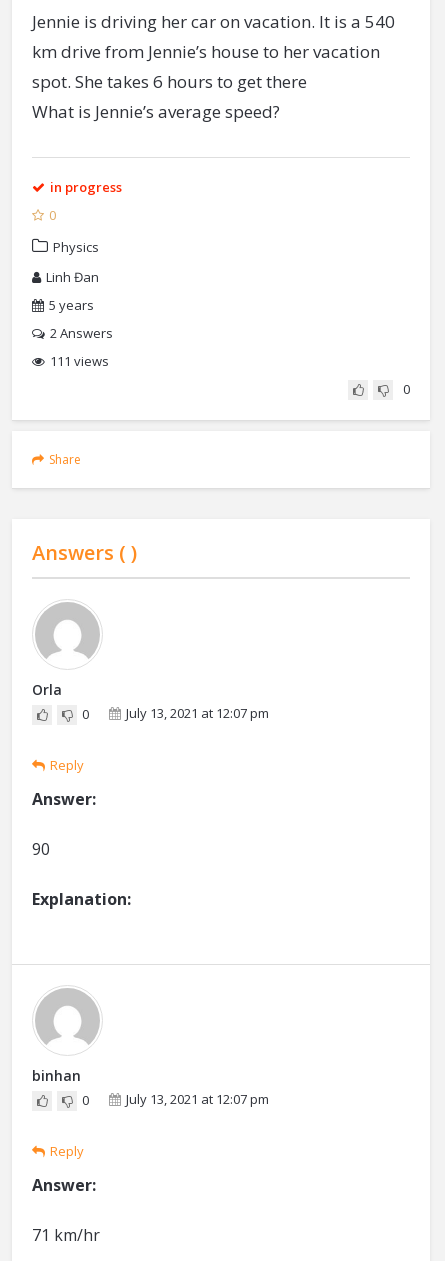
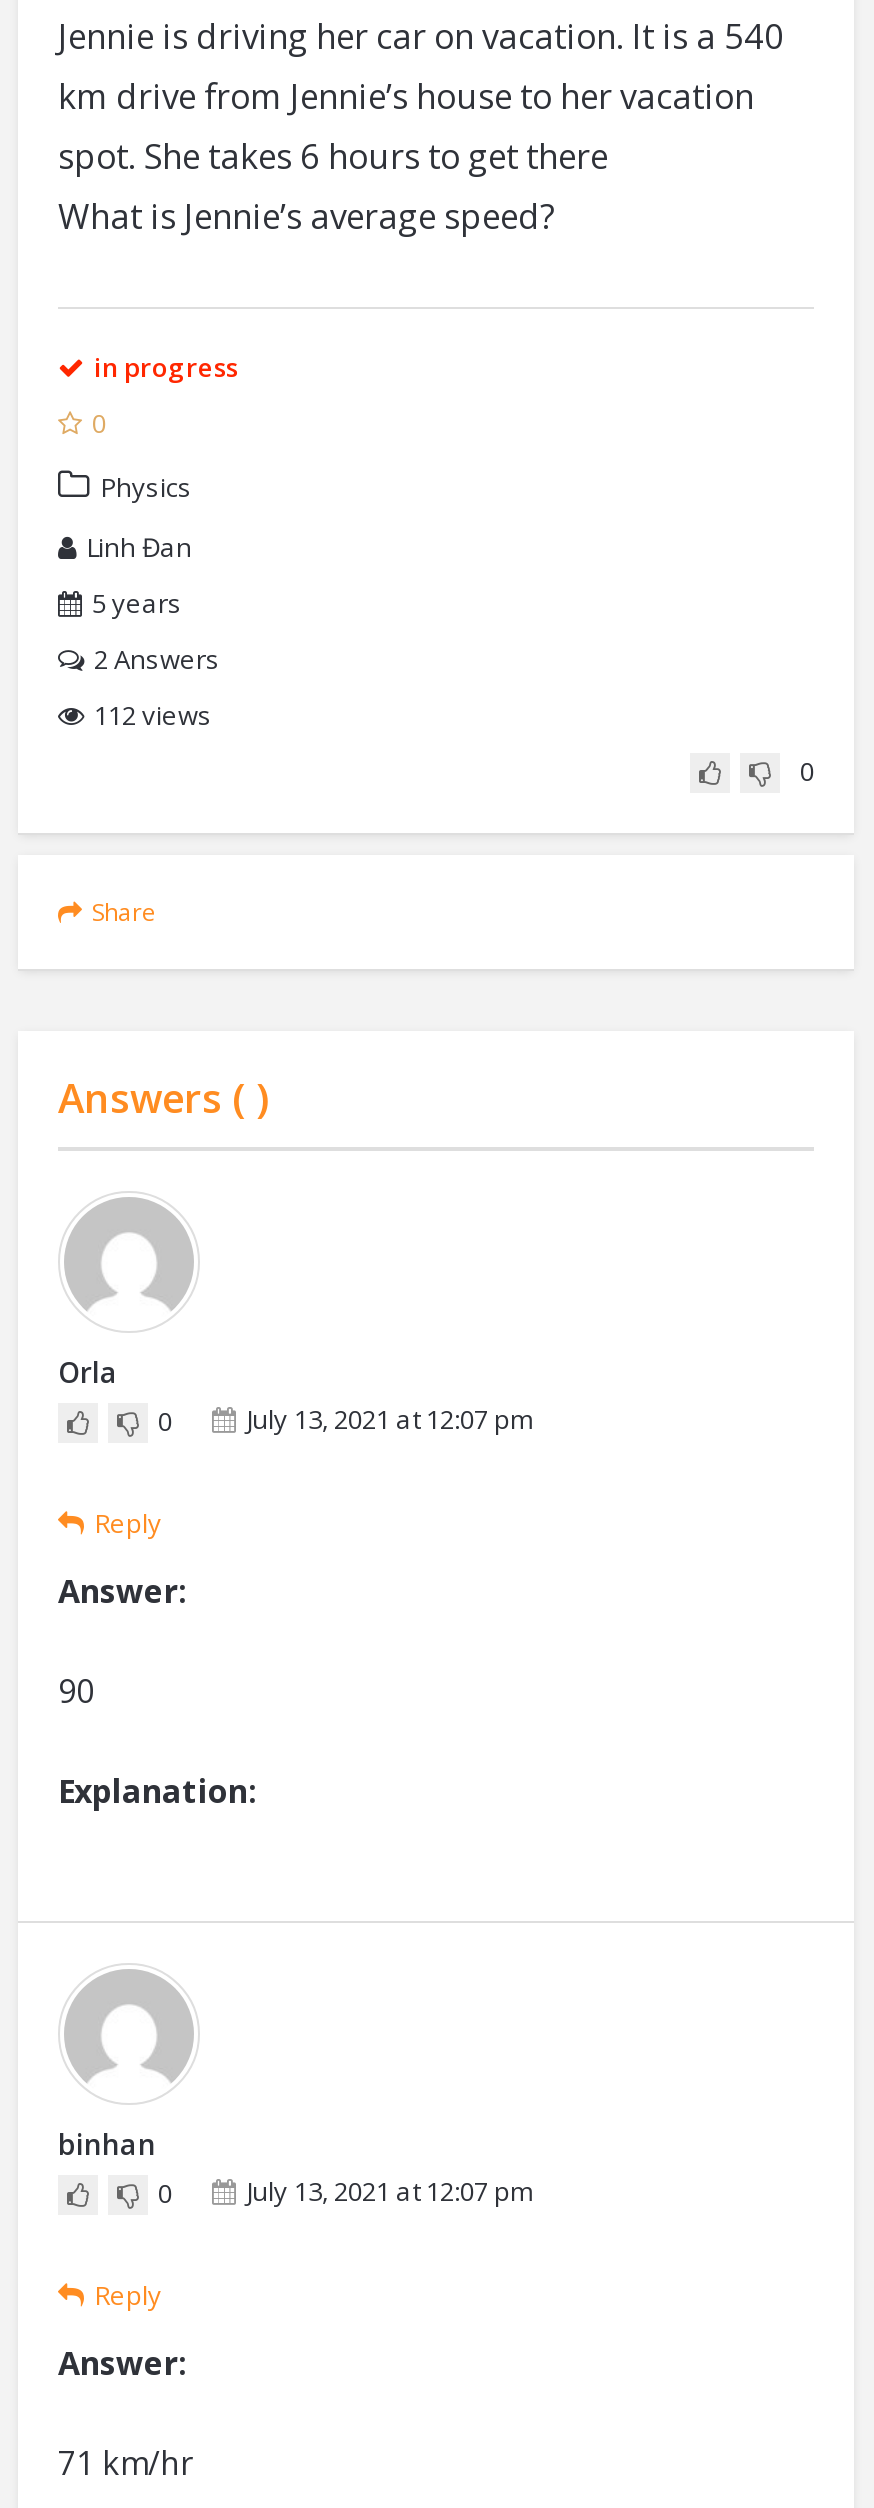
[50,352,109,370] 111 views -> [94,697,212,733] 112 views

